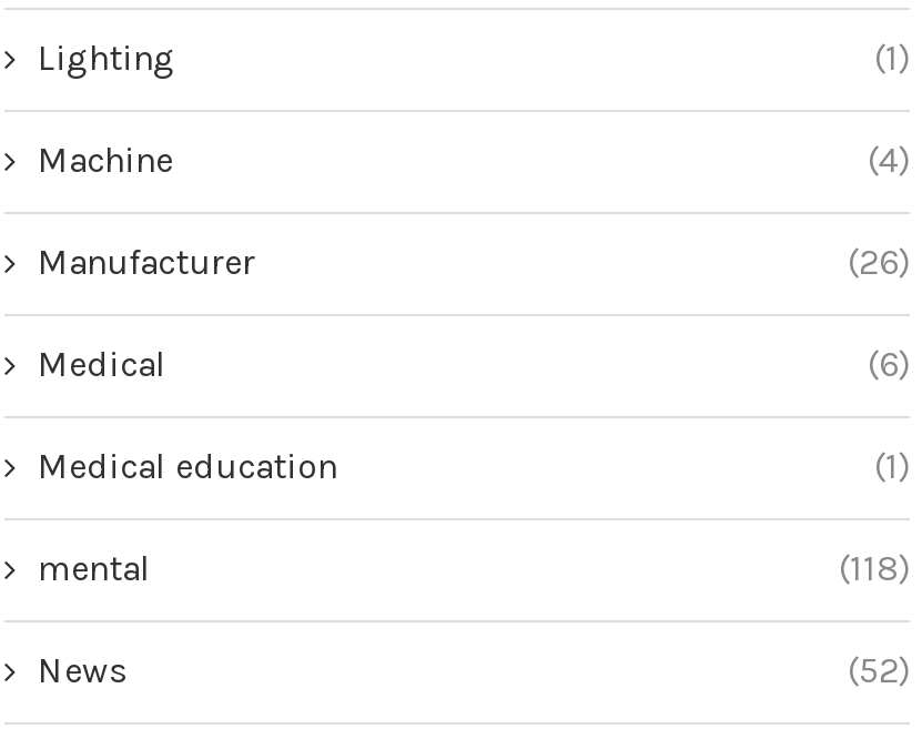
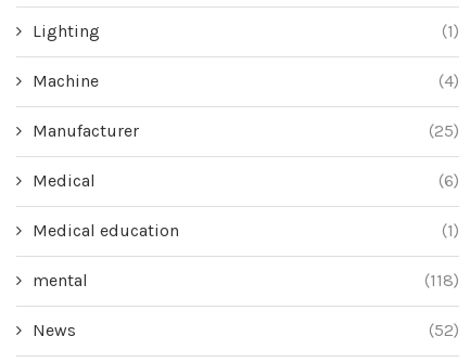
[848,241,910,283] (26) -> [429,120,459,141] (25)

